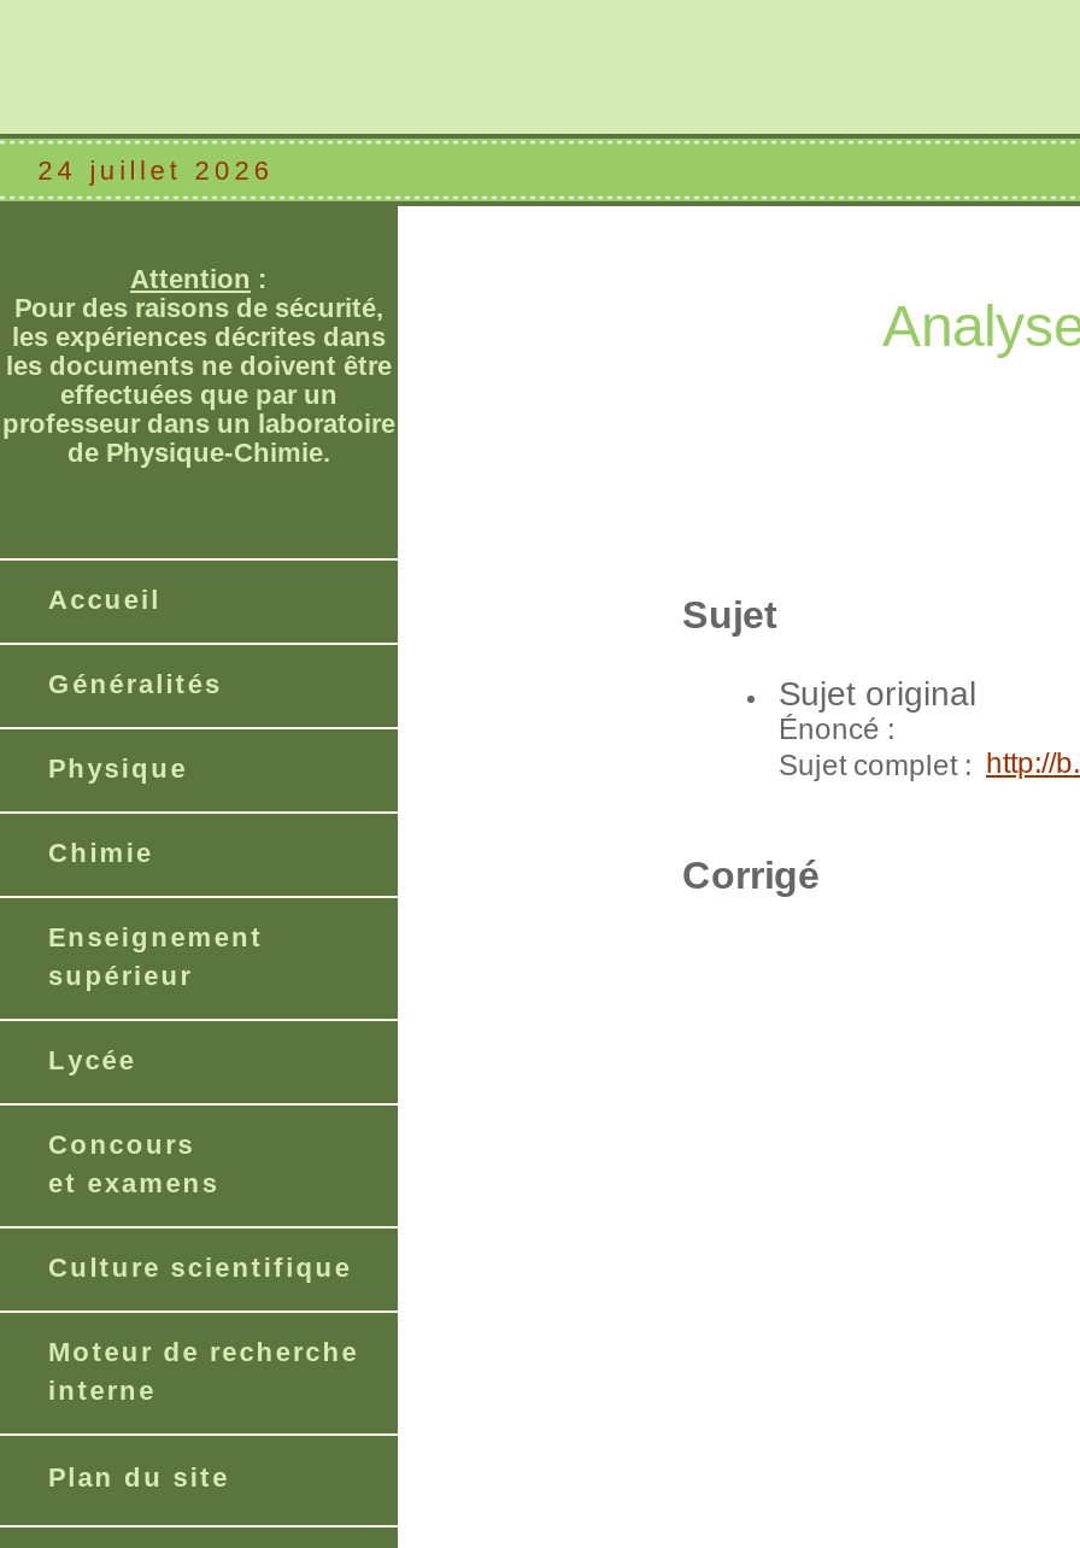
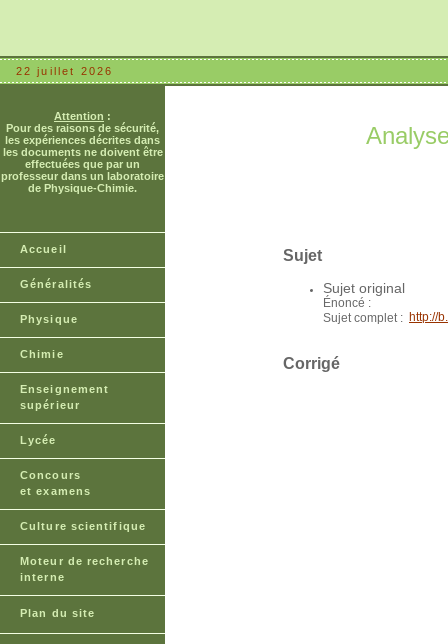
[38,156,274,184] 24 juillet 2026 -> [16,65,114,77] 22 juillet 2026

